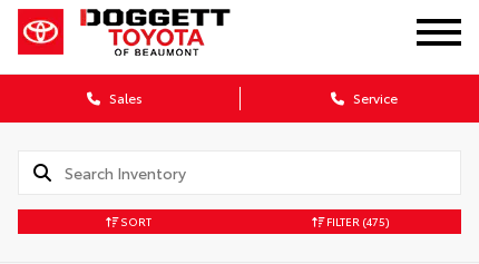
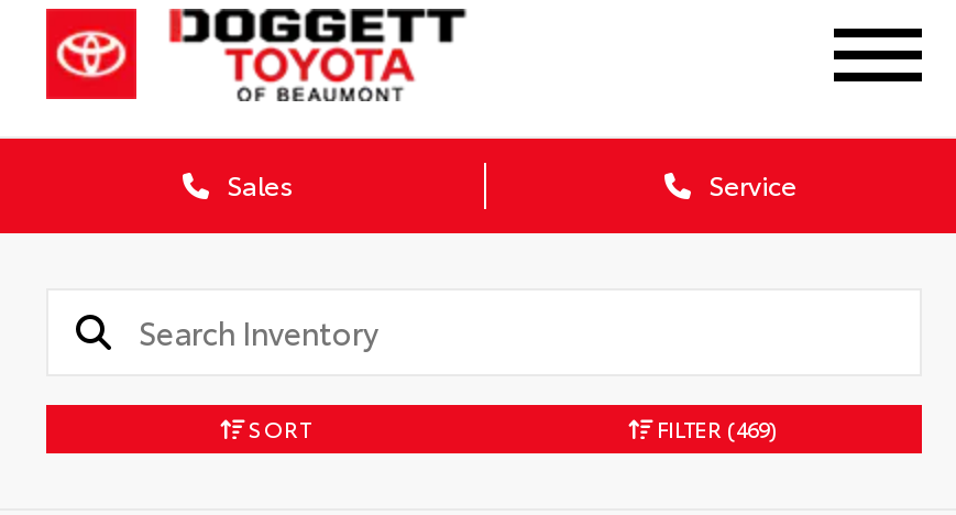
[324,213,389,229] FILTER (475) -> [652,411,778,444] FILTER (469)

